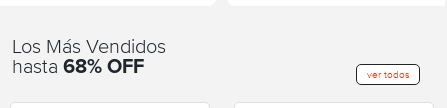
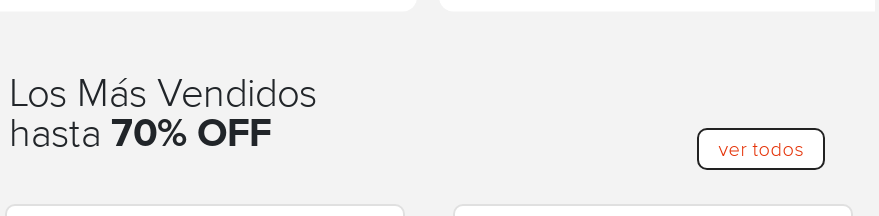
[12,51,144,80] hasta 68% OFF -> [9,102,271,160] hasta 70% OFF

